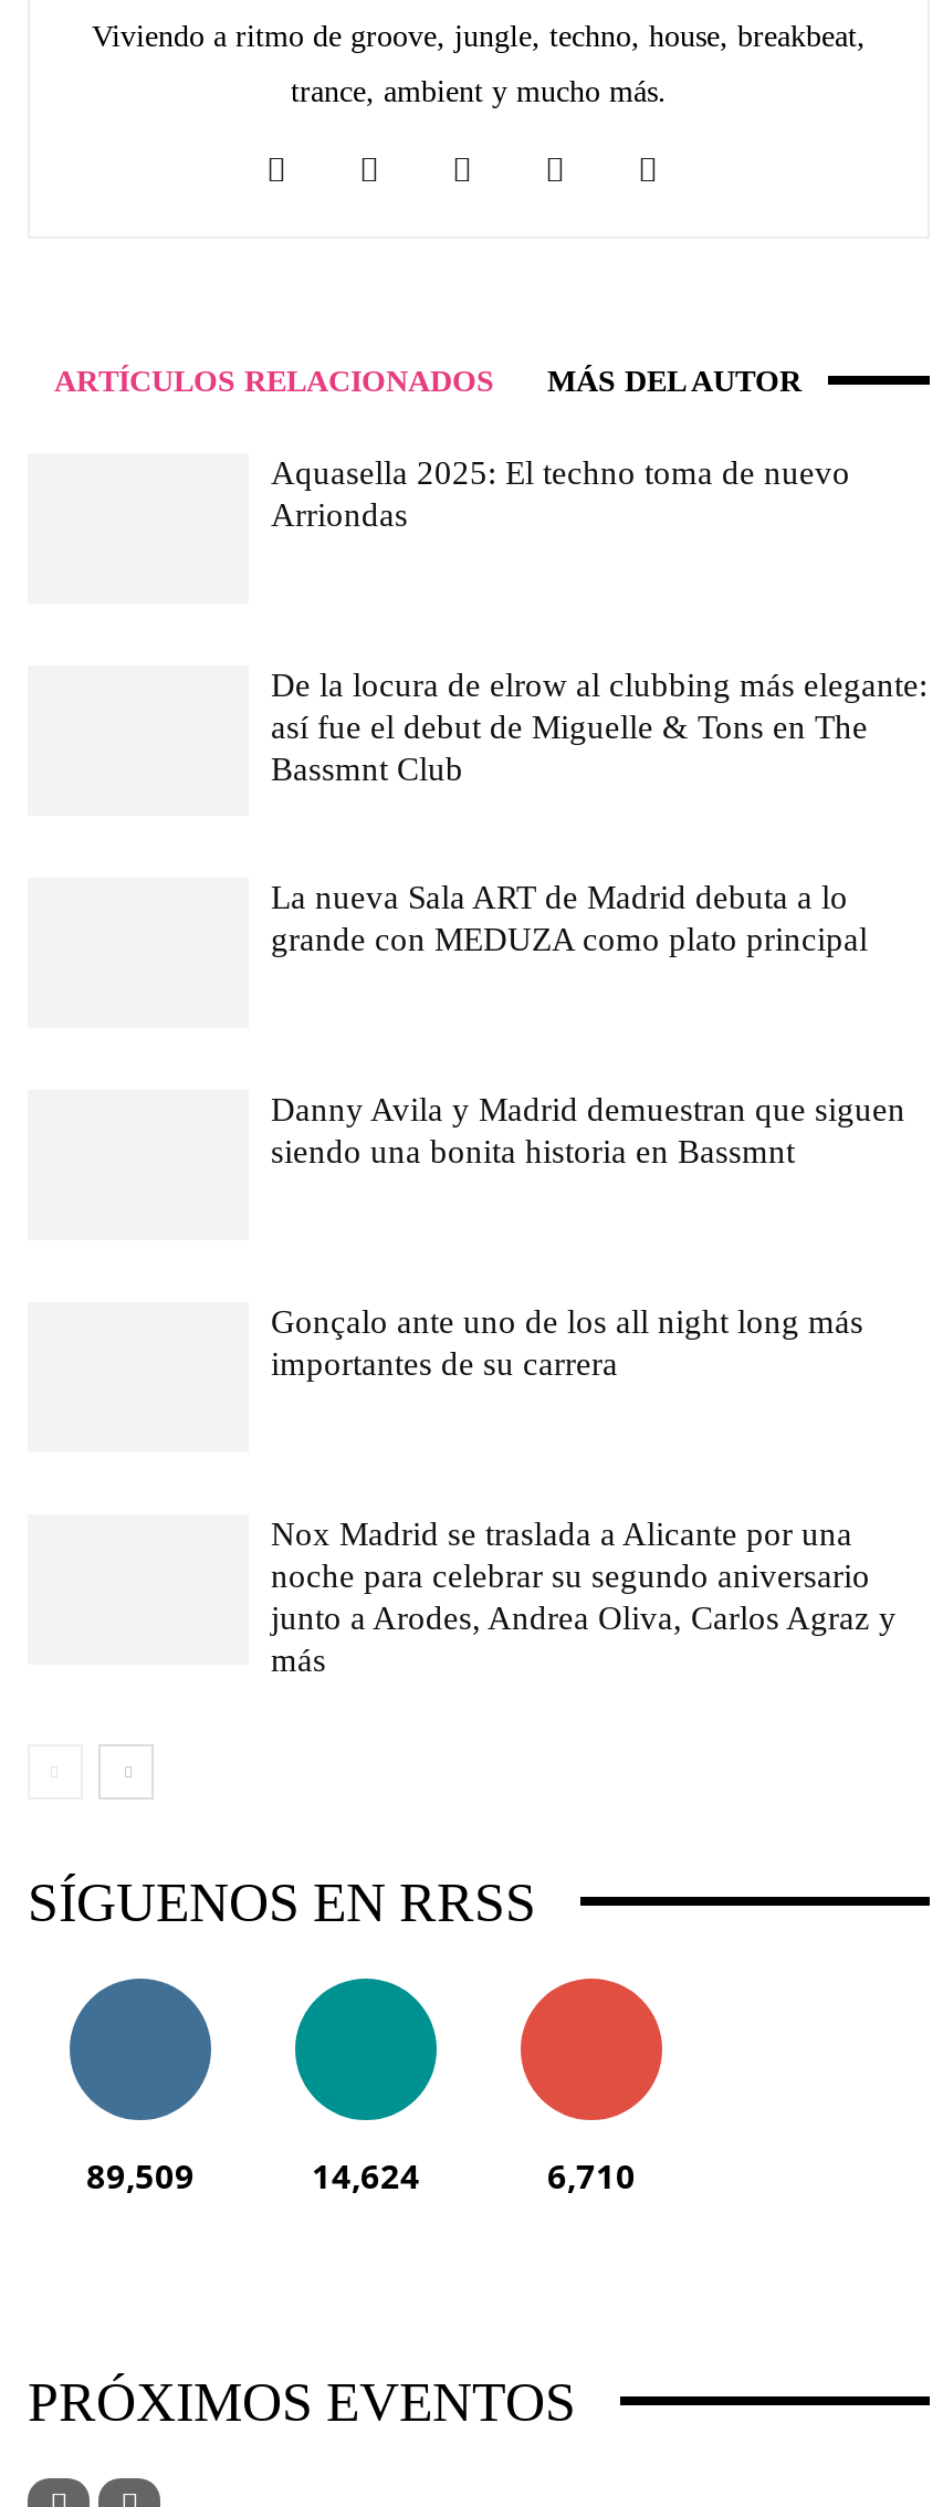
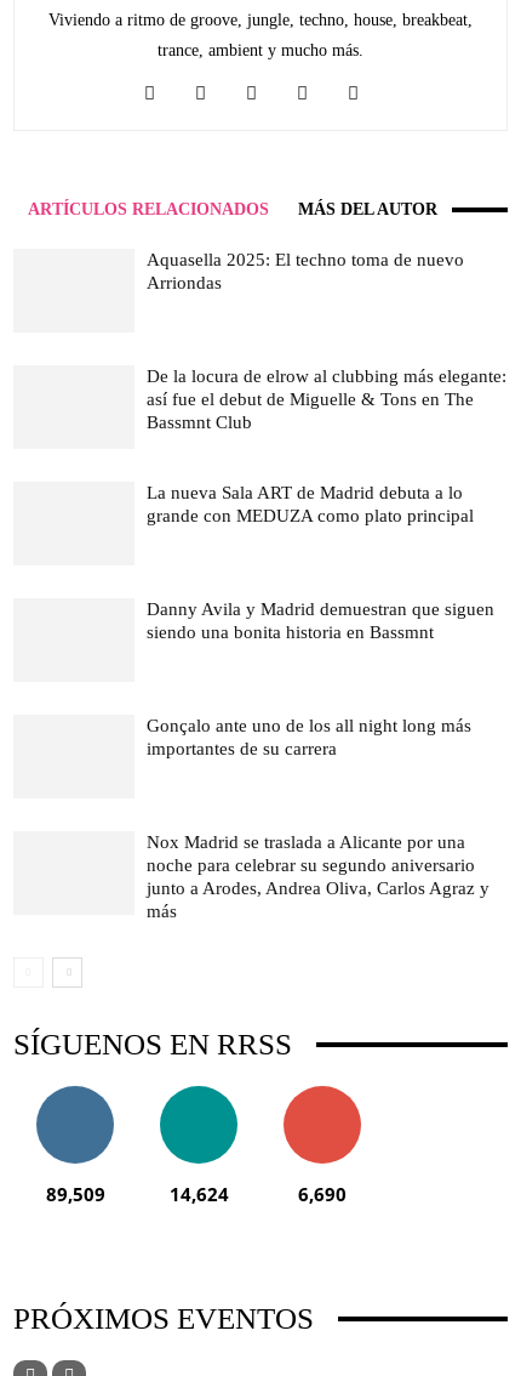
[547,2152,636,2196] 6,710 -> [298,1182,347,1206] 6,690

